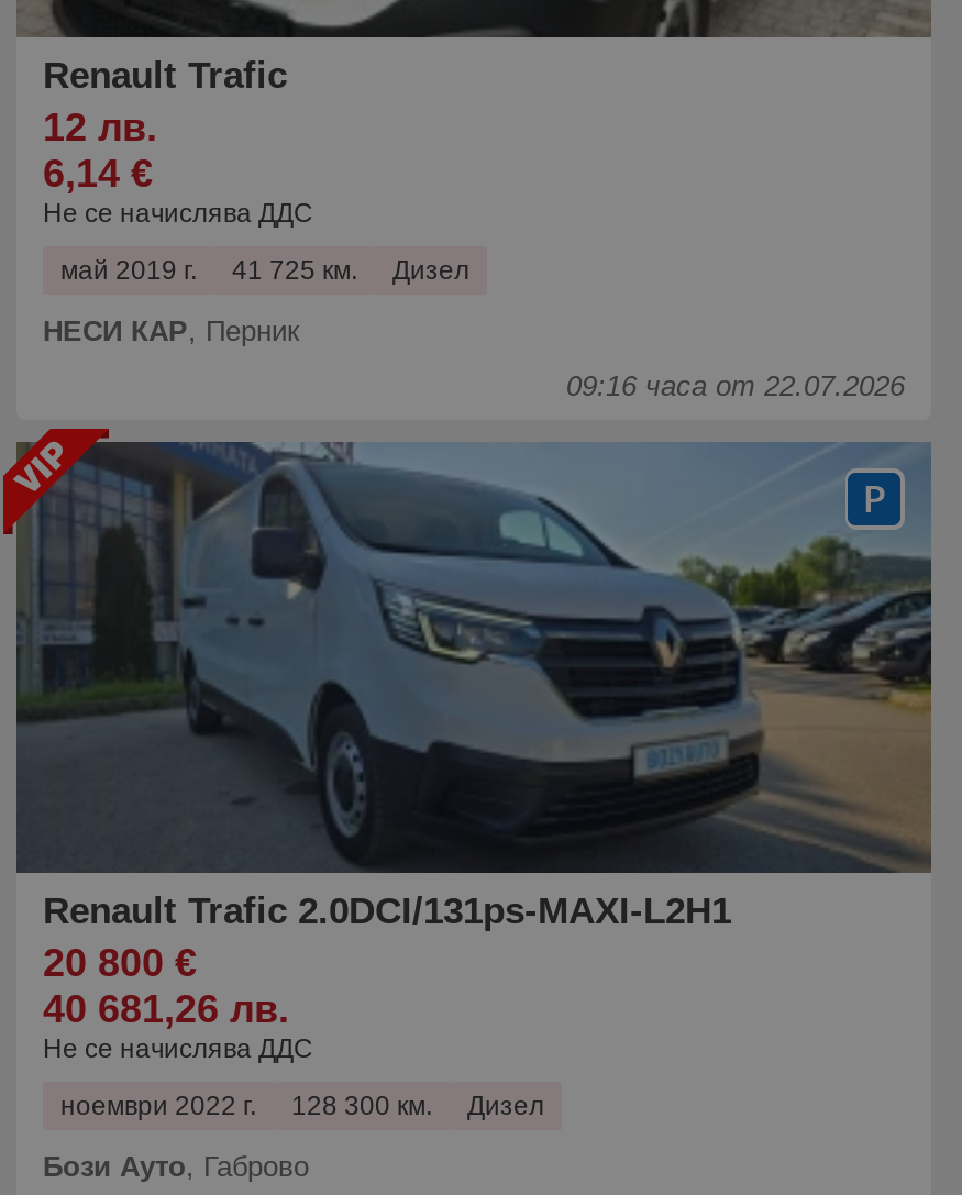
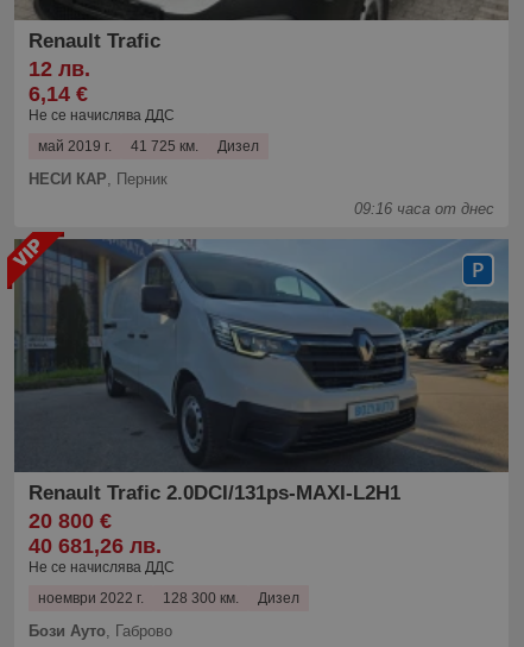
[566,369,905,402] 09:16 часа от 22.07.2026 -> [354,200,494,218] 09:16 часа от днес

